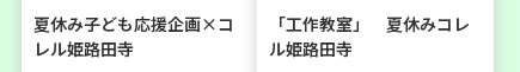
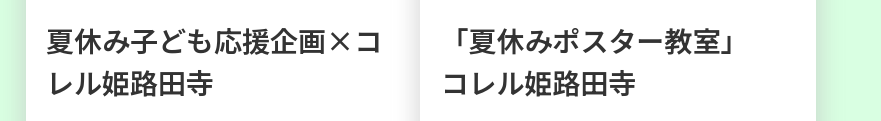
[269,12,470,61] 「工作教室」 夏休みコレ | ル姫路田寺 -> [441,21,777,103] 「夏休みポスター教室」 | コレル姫路田寺

